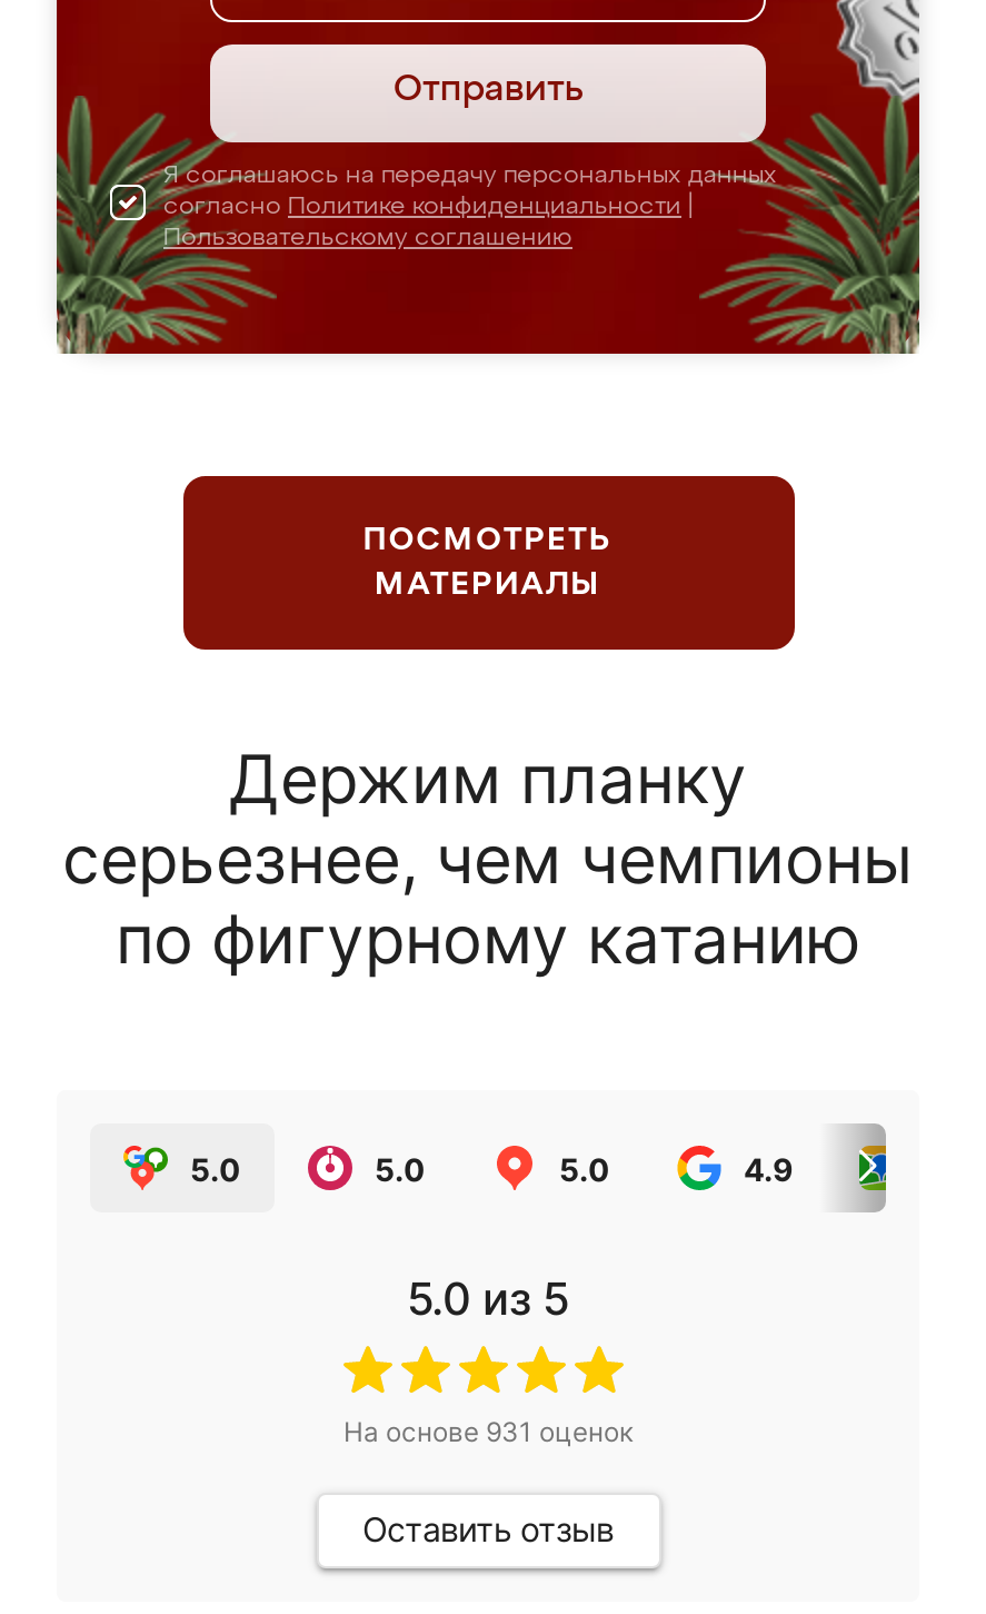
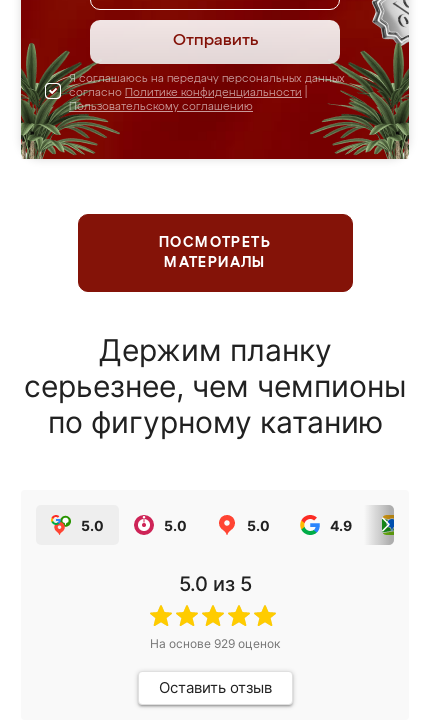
[343,1415,633,1448] На основе 931 оценок -> [150,636,280,651] На основе 929 оценок

